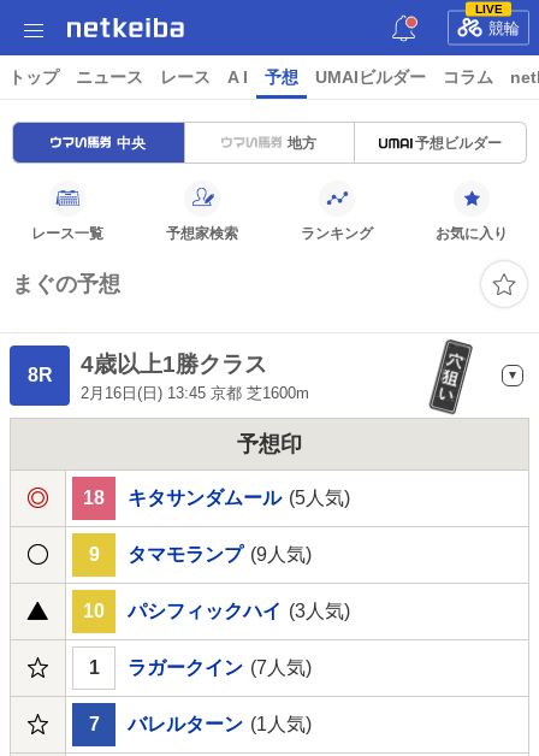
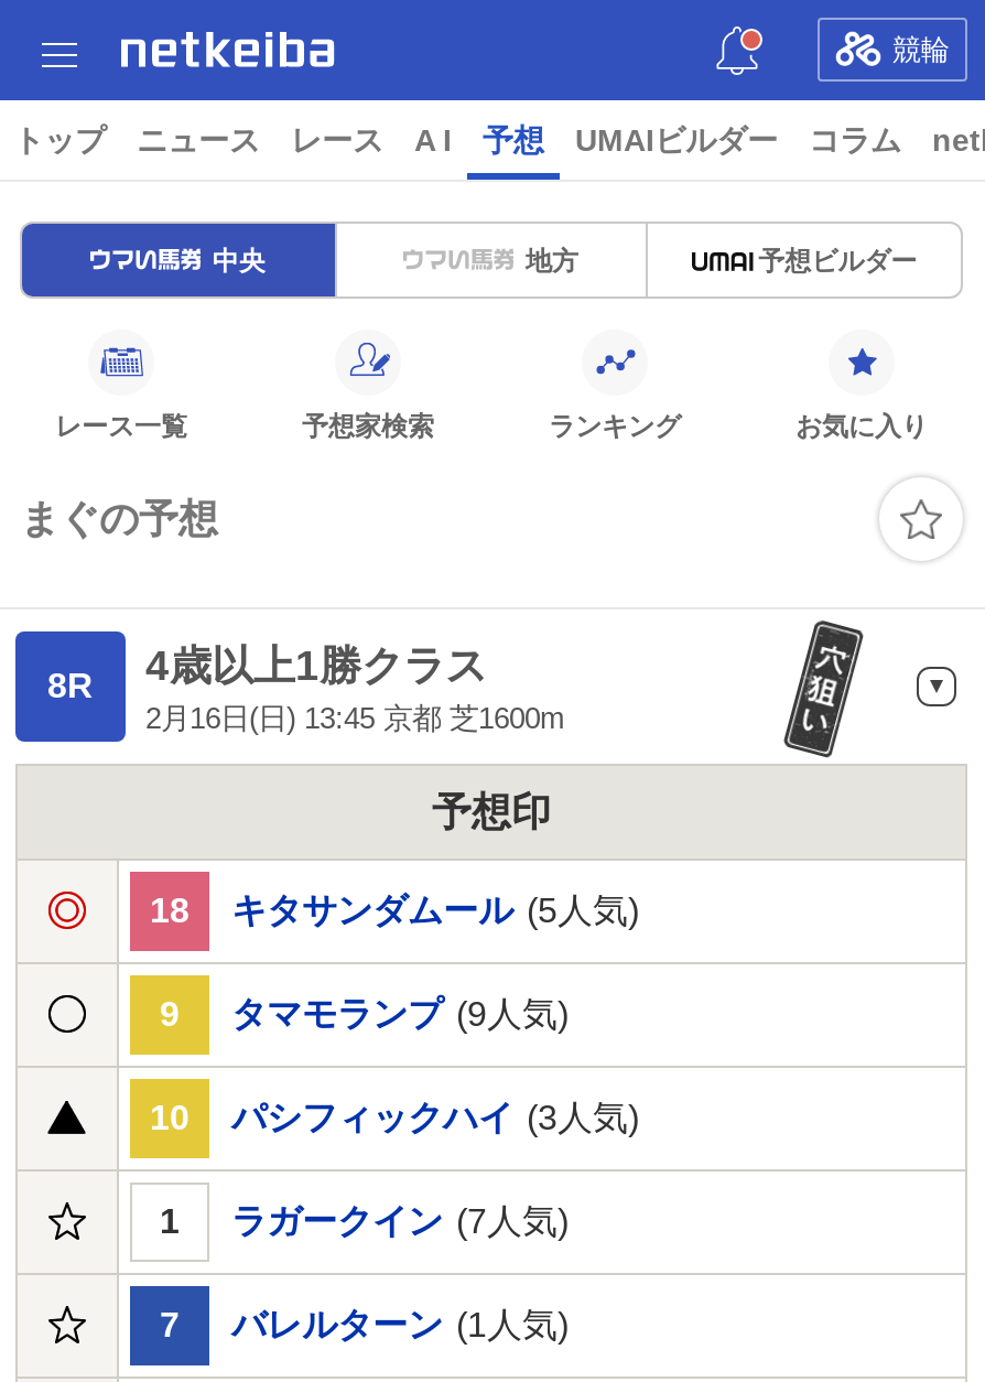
[475,2,502,15] LIVE -> none

